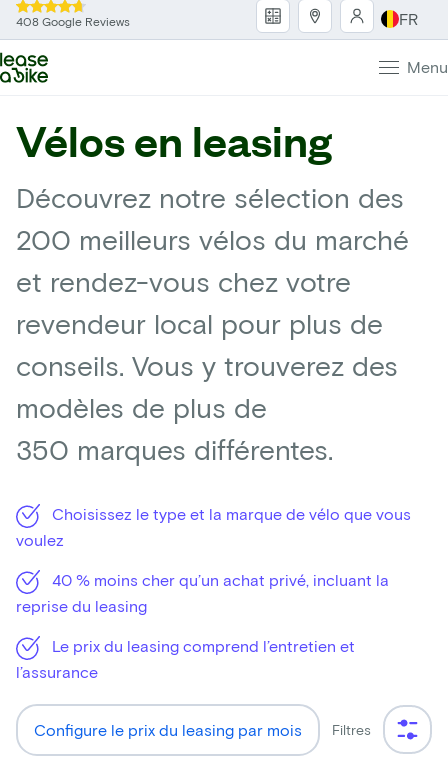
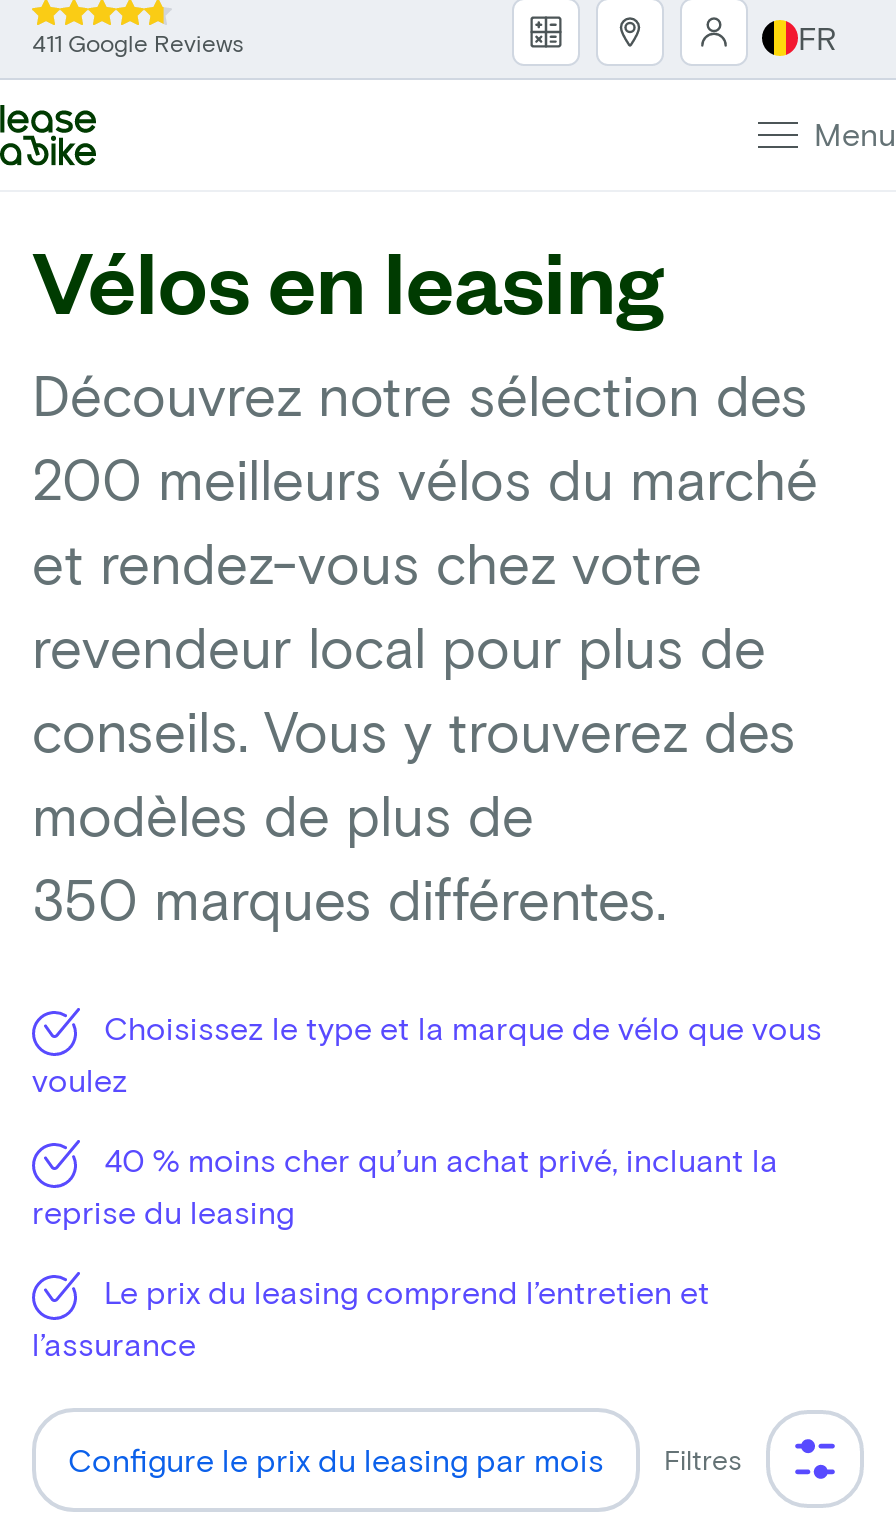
[16,14,130,28] 408 Google Reviews -> [32,28,244,56] 411 Google Reviews

